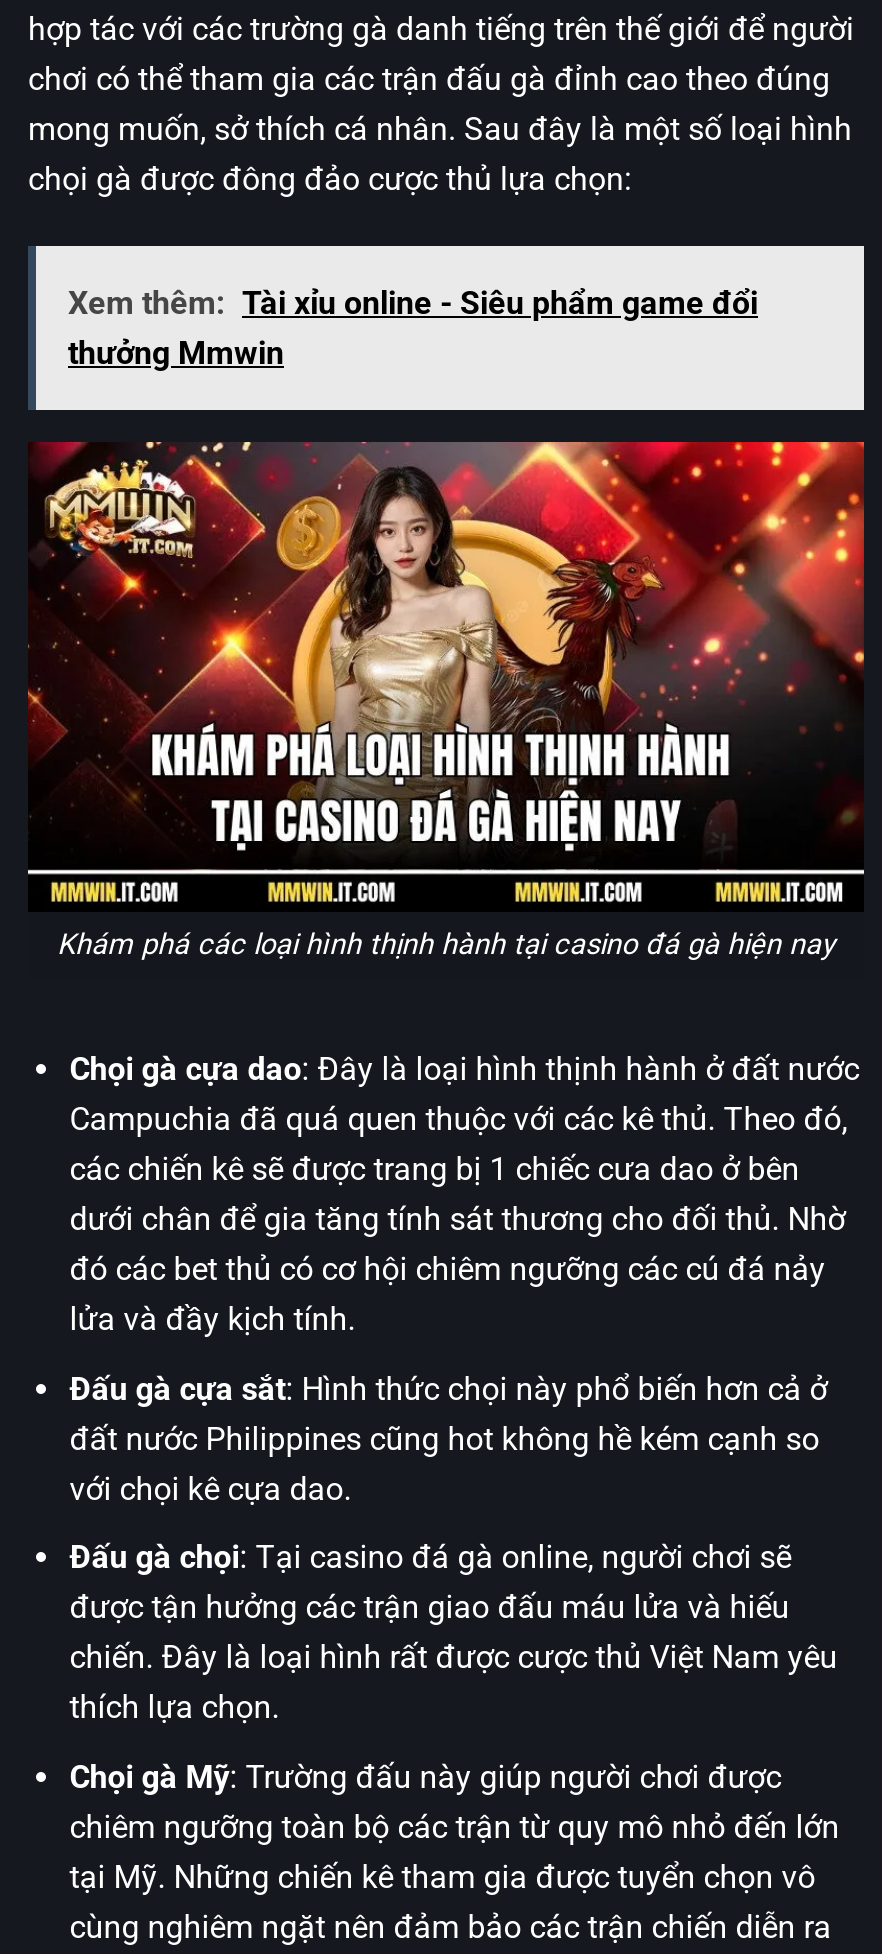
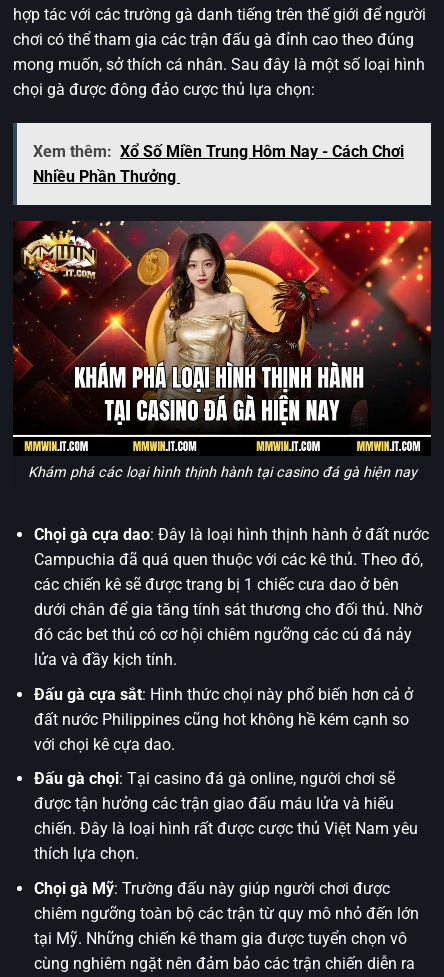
[68,283,758,371] Xem thêm: Tài xỉu online - Siêu phẩm game đổi | thưởng Mmwin -> [33,141,404,185] Xem thêm: Xổ Số Miền Trung Hôm Nay - Cách Chơi | Nhiều Phần Thưởng

